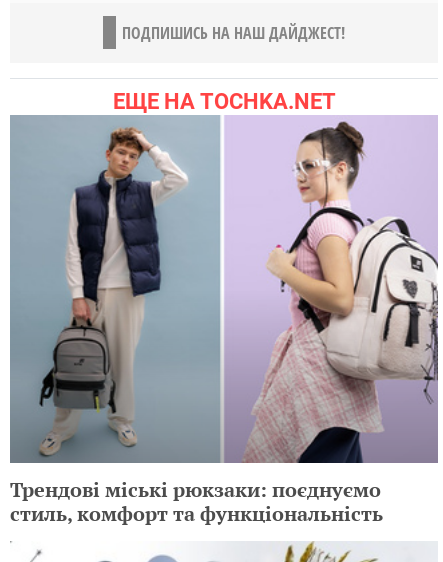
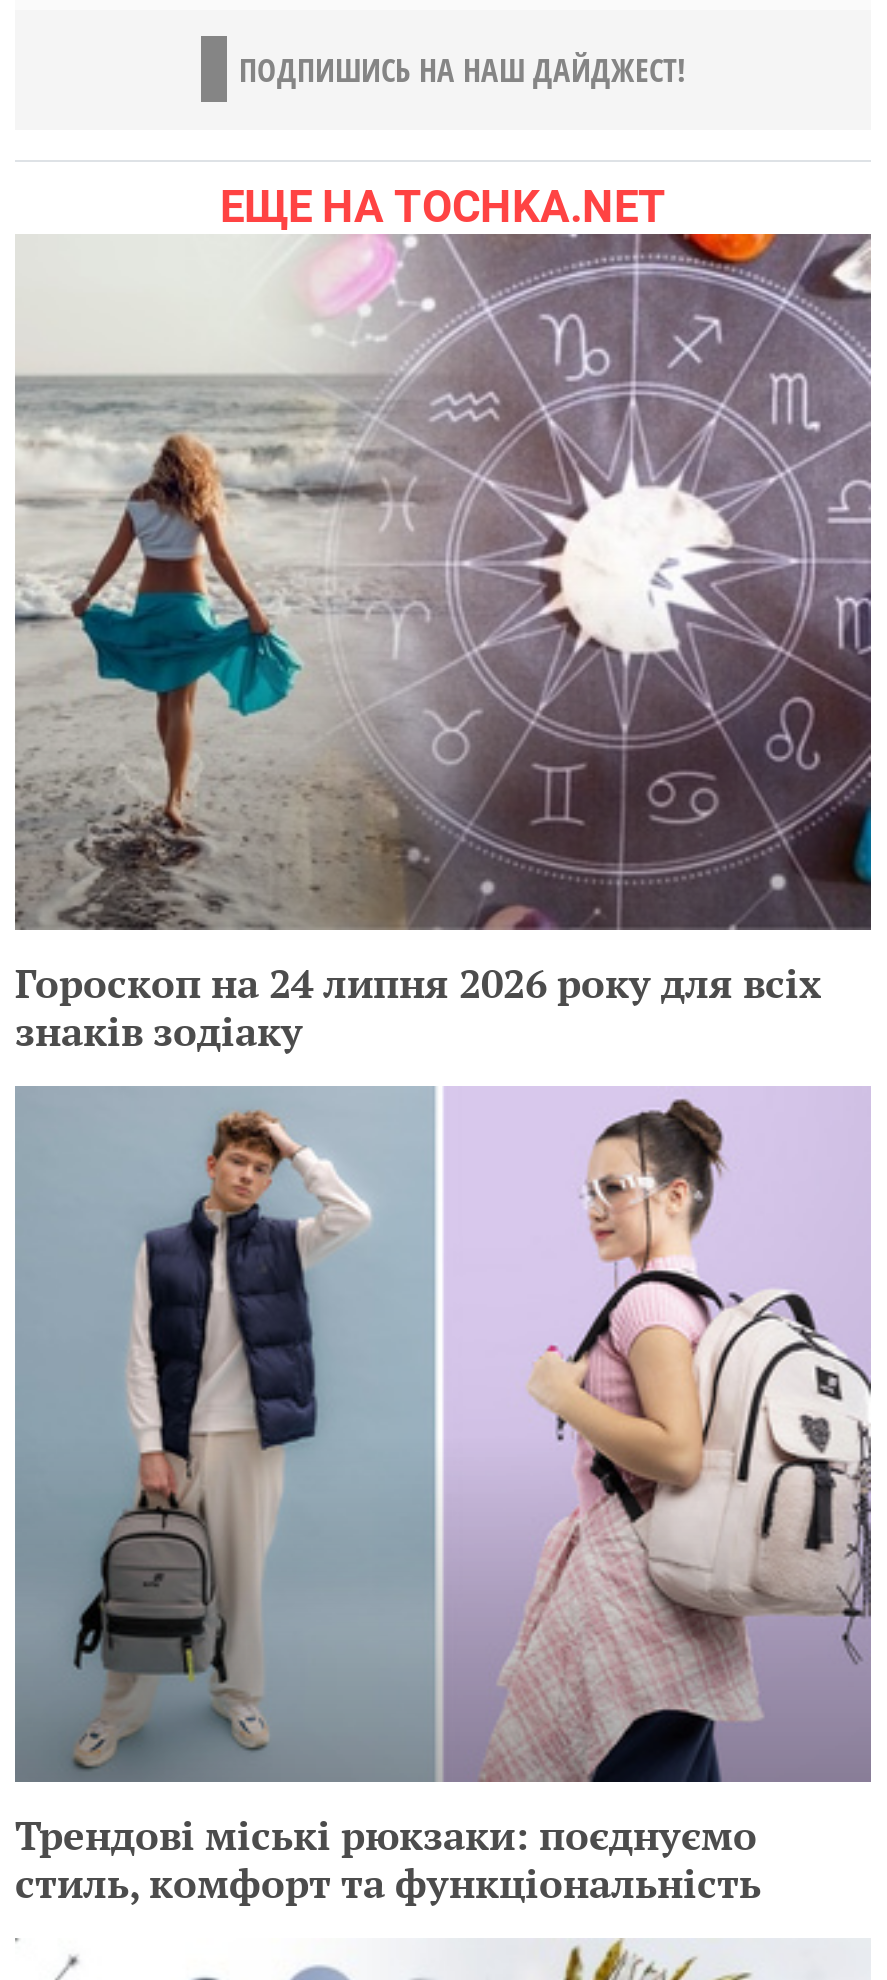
none -> [15,232,873,1058] [image] | Гороскоп на 24 липня 2026 року для всіх | знаків зодіаку

